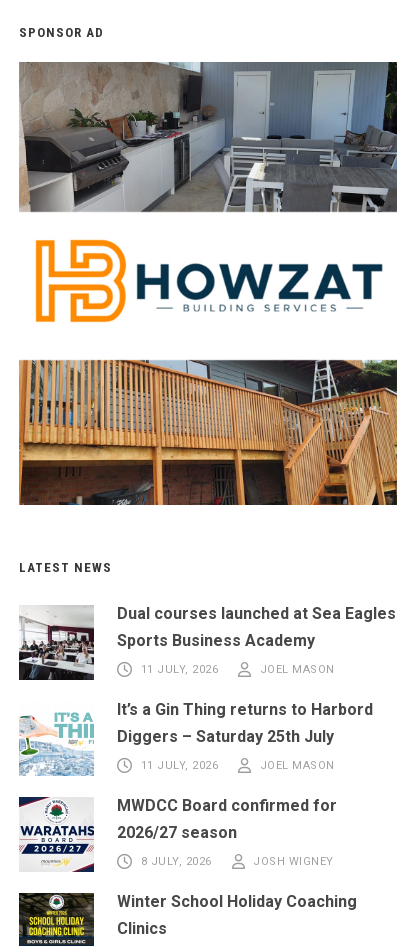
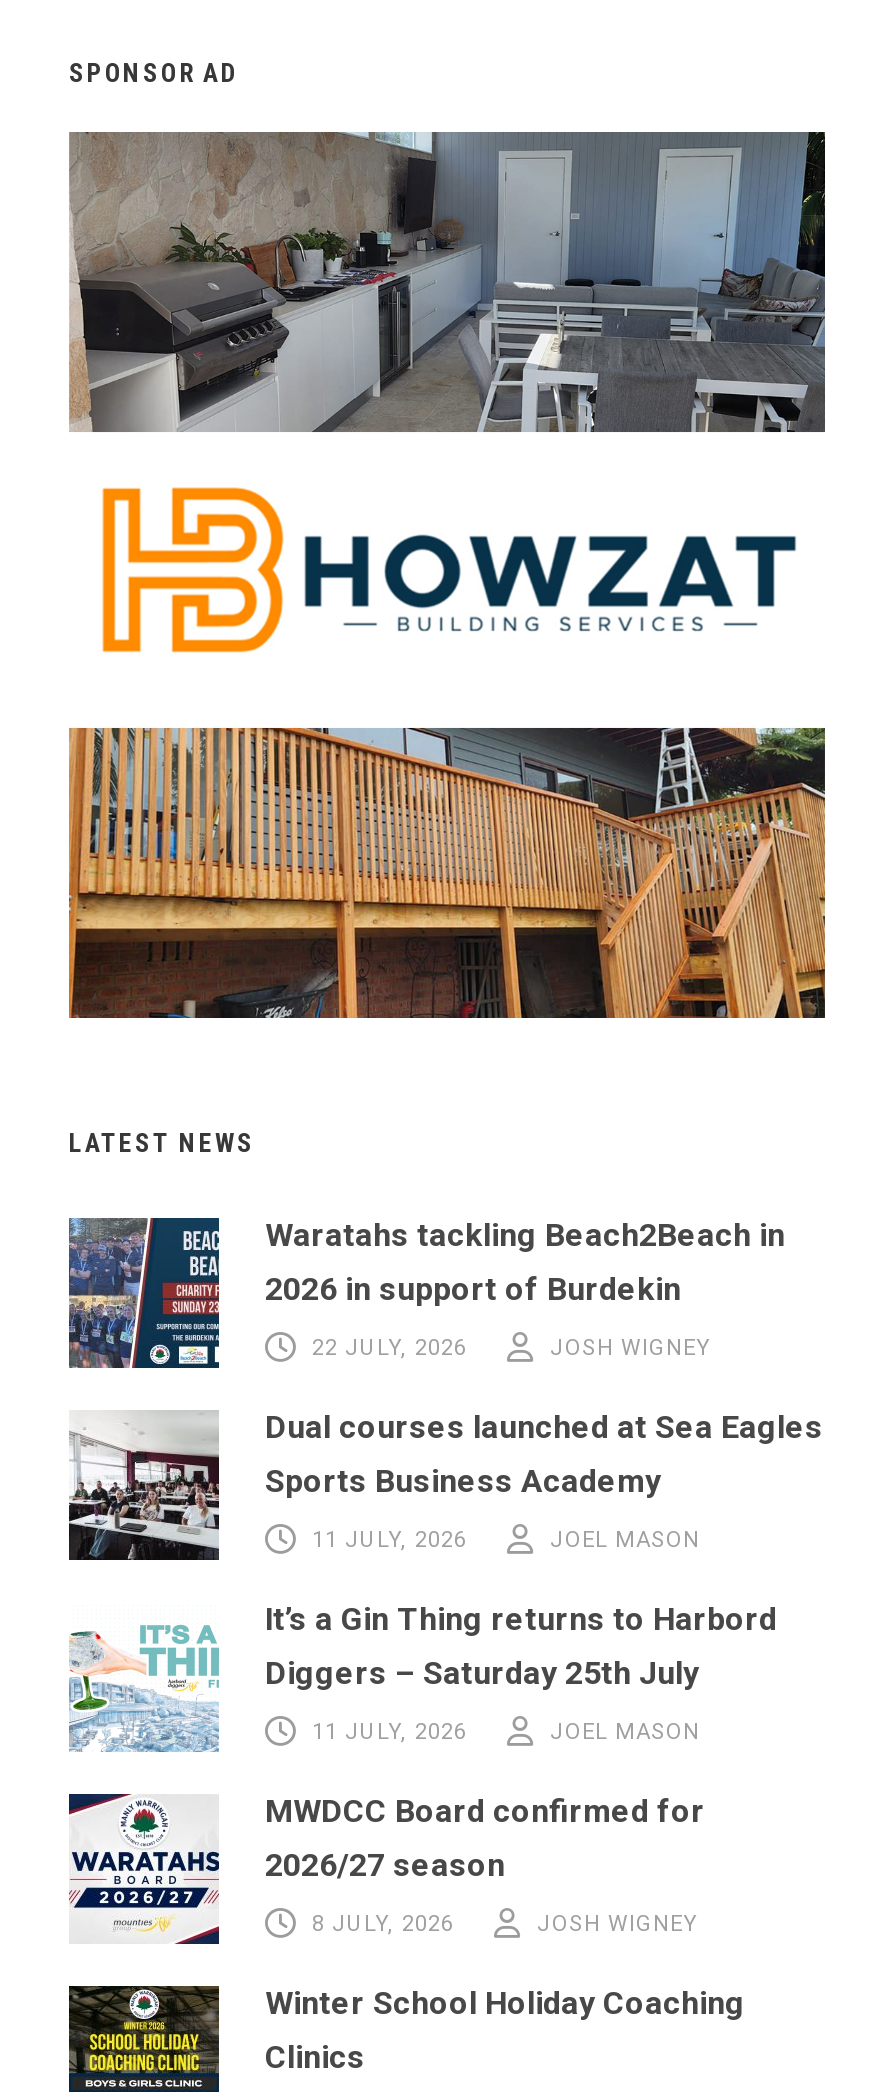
none -> [67,1216,785,1370] [image] | Waratahs tackling Beach2Beach in | 2026 in support of Burdekin | 22 JULY, 2026 | JOSH WIGNEY

